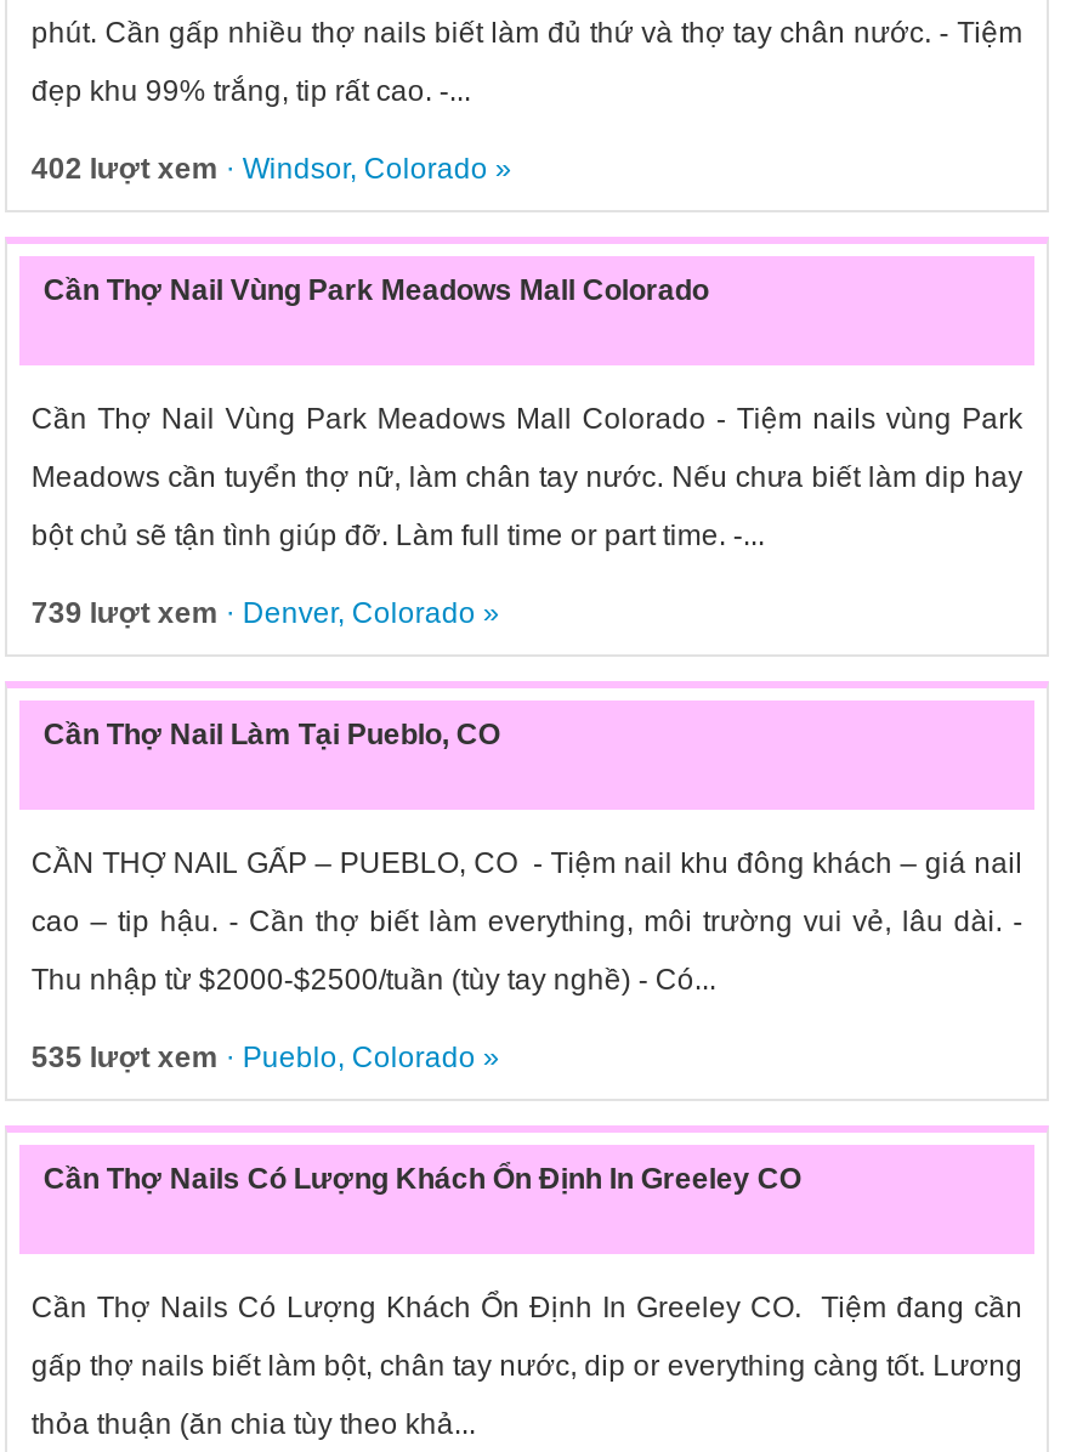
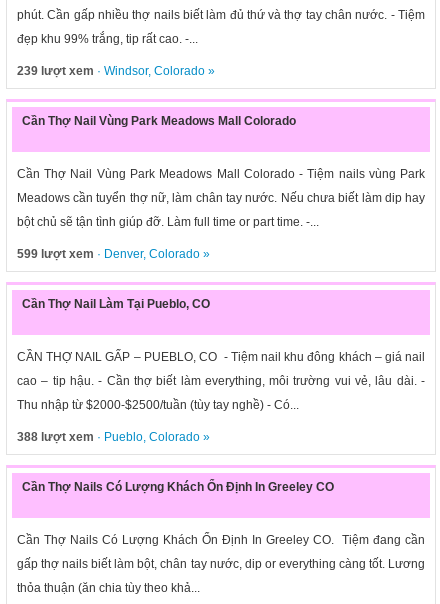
[31,152,512,186] 402 lượt xem · Windsor, Colorado» -> [17,64,215,78] 239 lượt xem · Windsor, Colorado»
[31,596,500,630] 739 lượt xem · Denver, Colorado» -> [17,247,210,261] 599 lượt xem · Denver, Colorado»
[31,1040,500,1074] 535 lượt xem · Pueblo, Colorado» -> [17,430,210,444] 388 lượt xem · Pueblo, Colorado»

